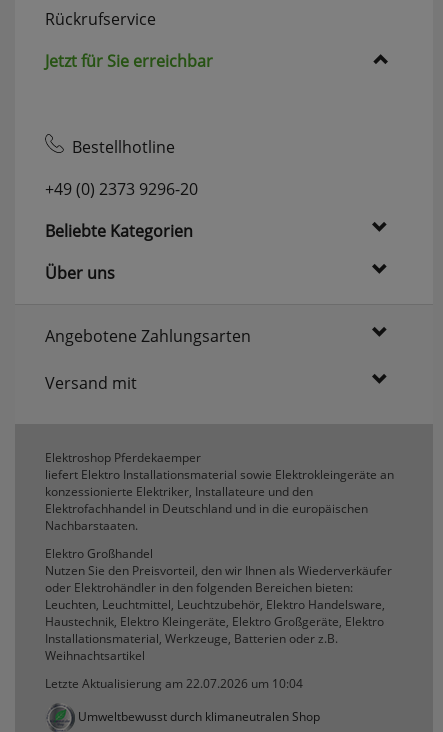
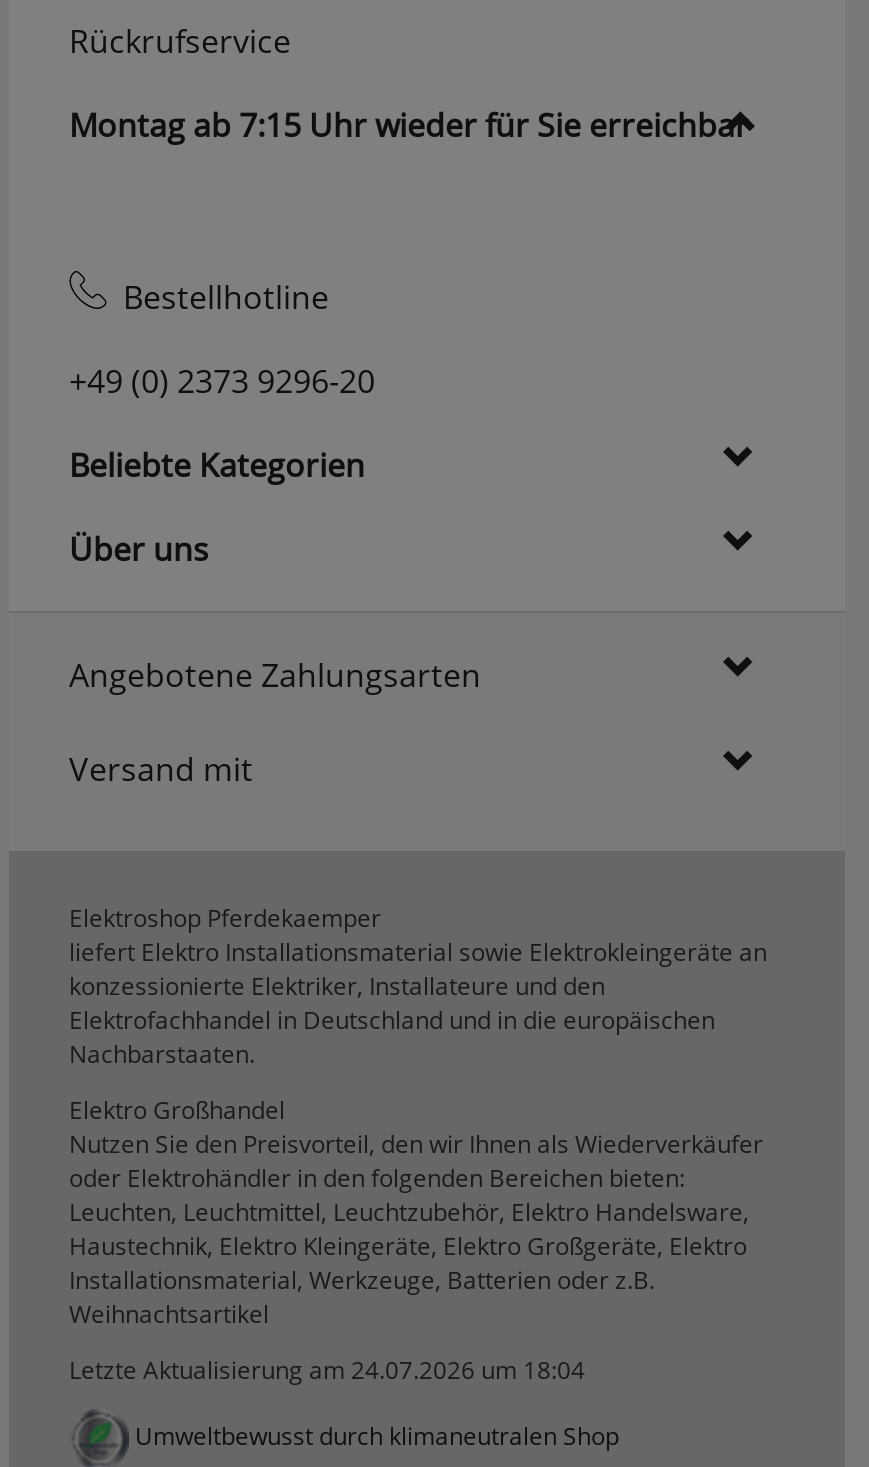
[45,50,213,72] Jetzt für Sie erreichbar -> [69,104,749,148] Montag ab 7:15 Uhr wieder für Sie erreichbar
[45,675,303,692] Letzte Aktualisierung am 22.07.2026 um 10:04 -> [69,1354,585,1388] Letzte Aktualisierung am 24.07.2026 um 18:04

